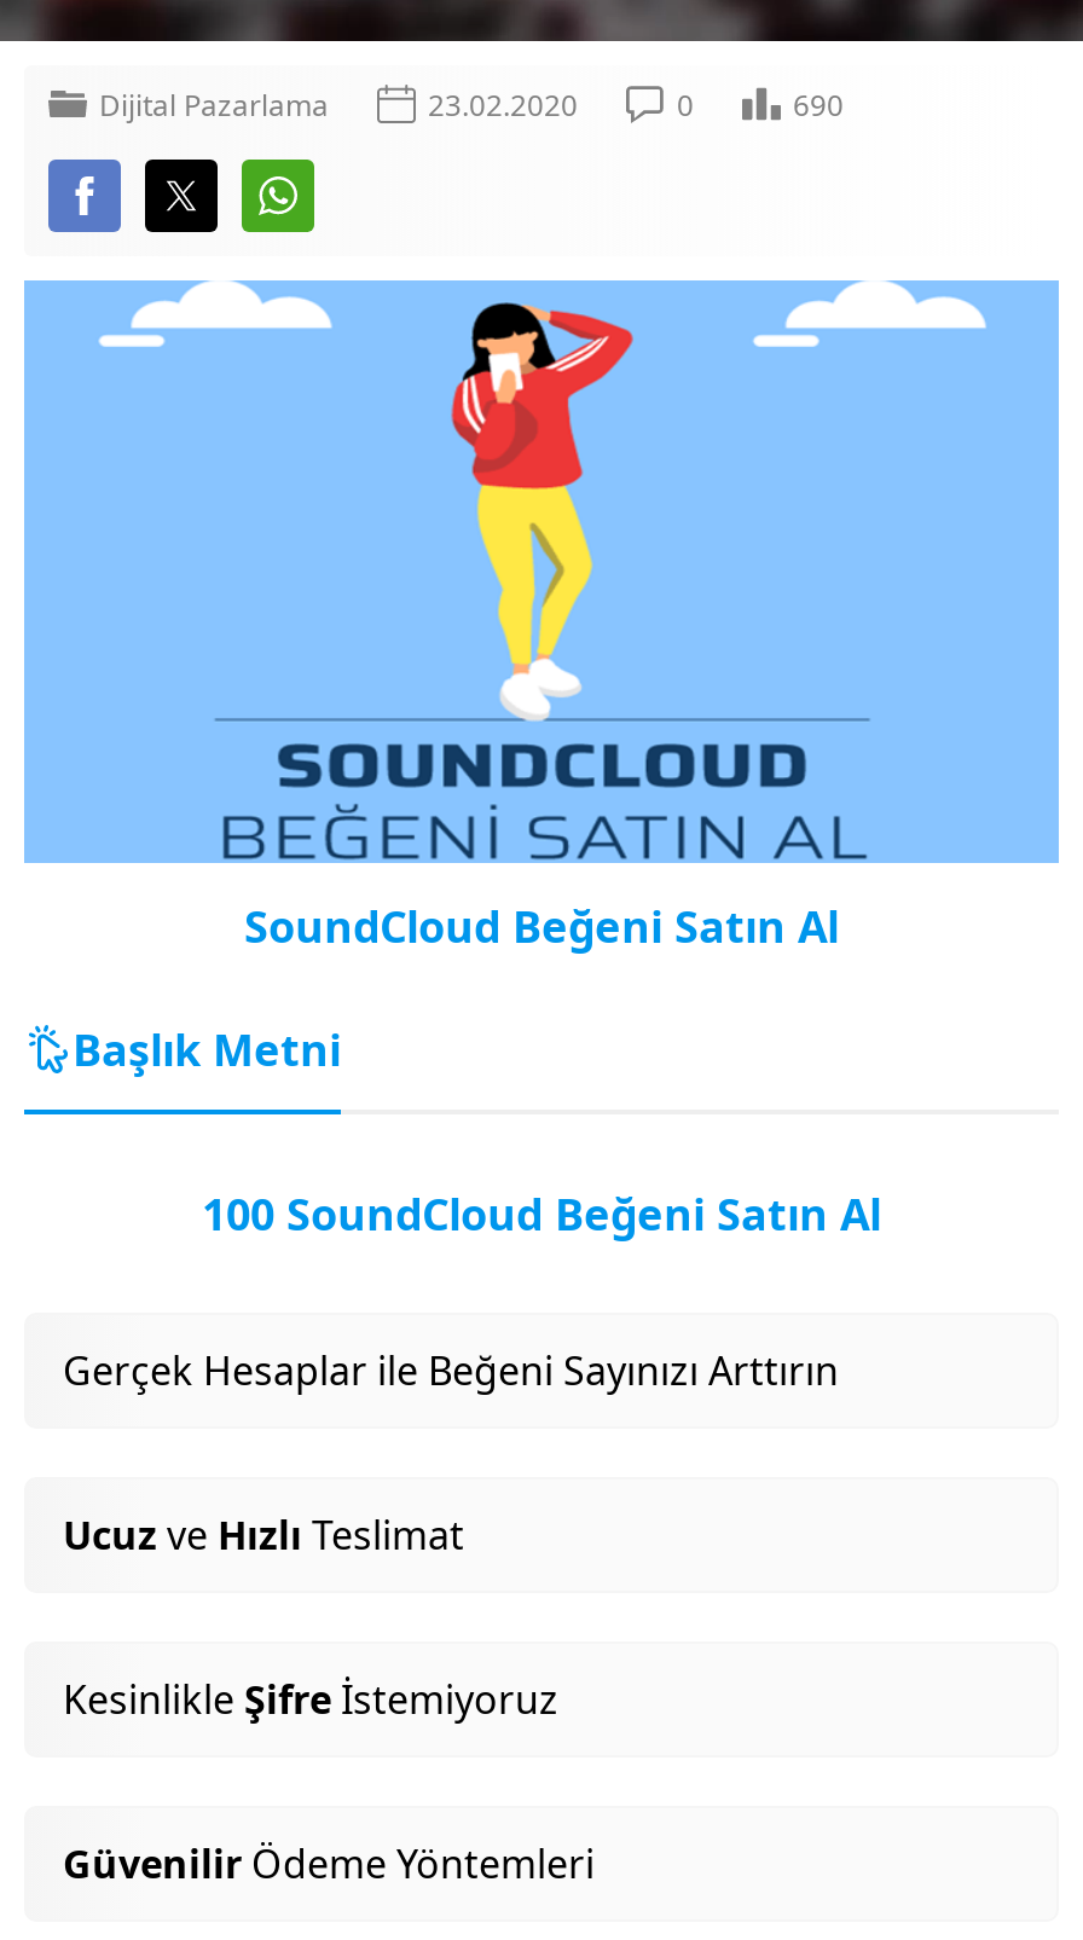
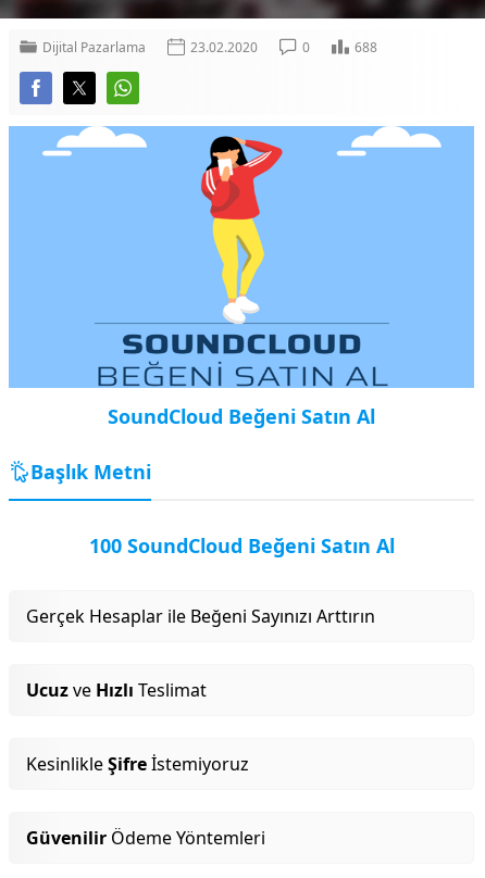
[793,85,844,126] 690 -> [355,38,377,57] 688

